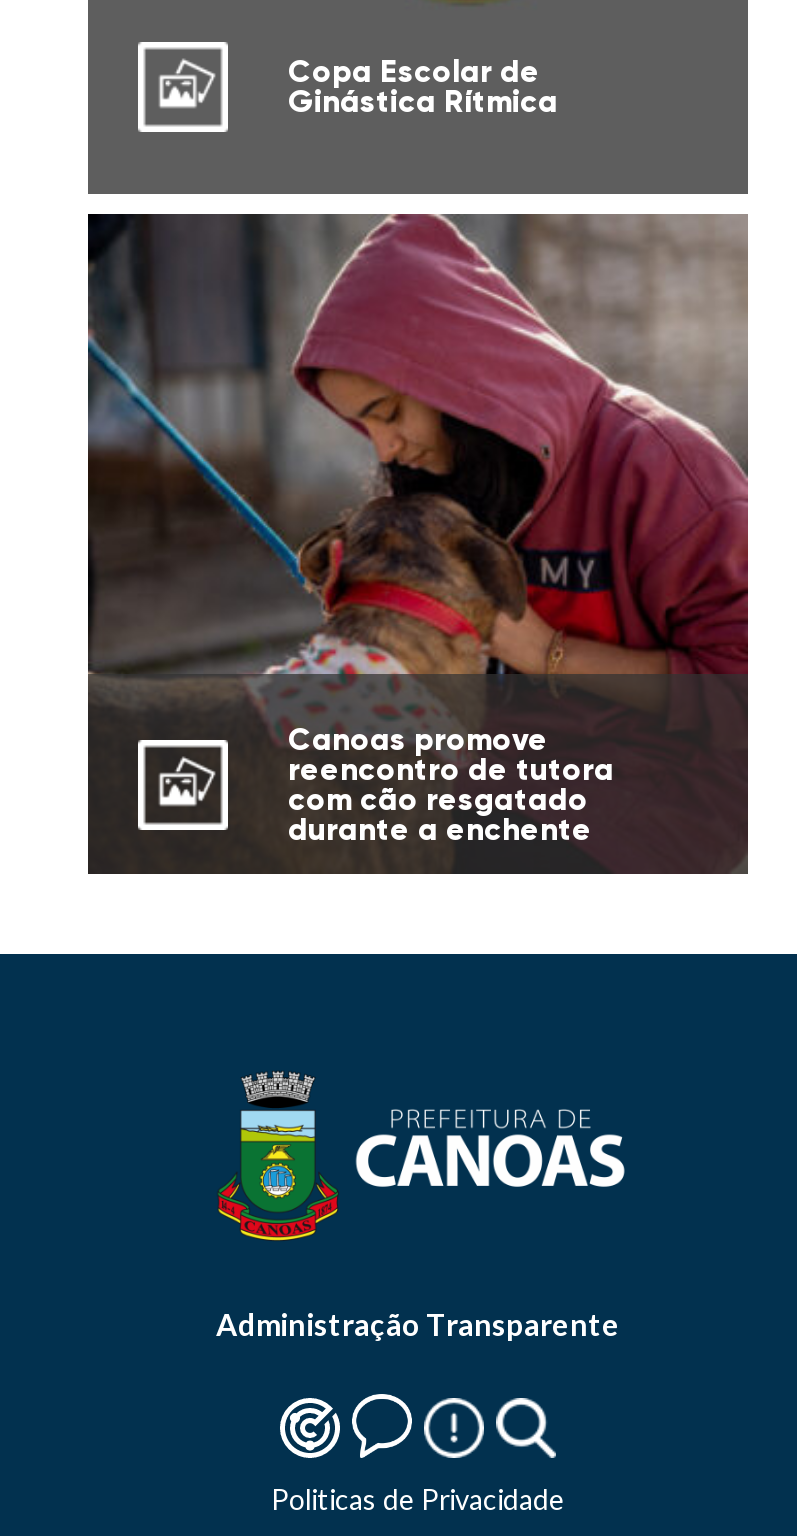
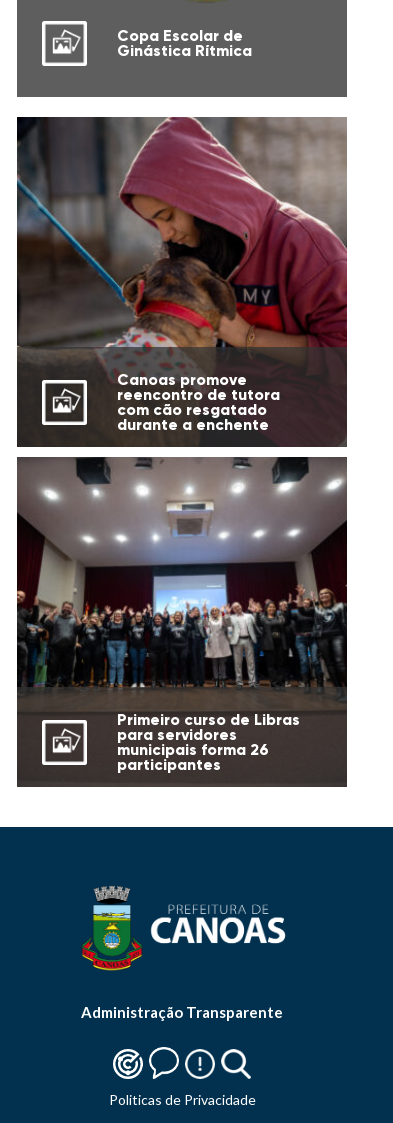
none -> [16,457,348,774] [image] | Primeiro curso de Libras | para servidores | municipais forma 26 | participantes

